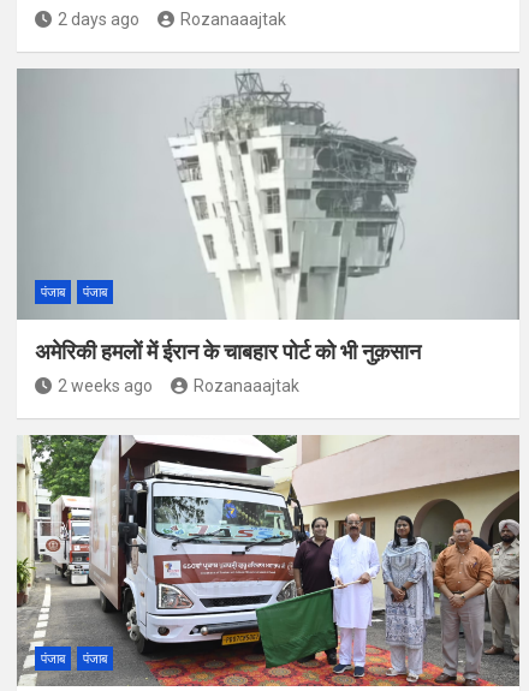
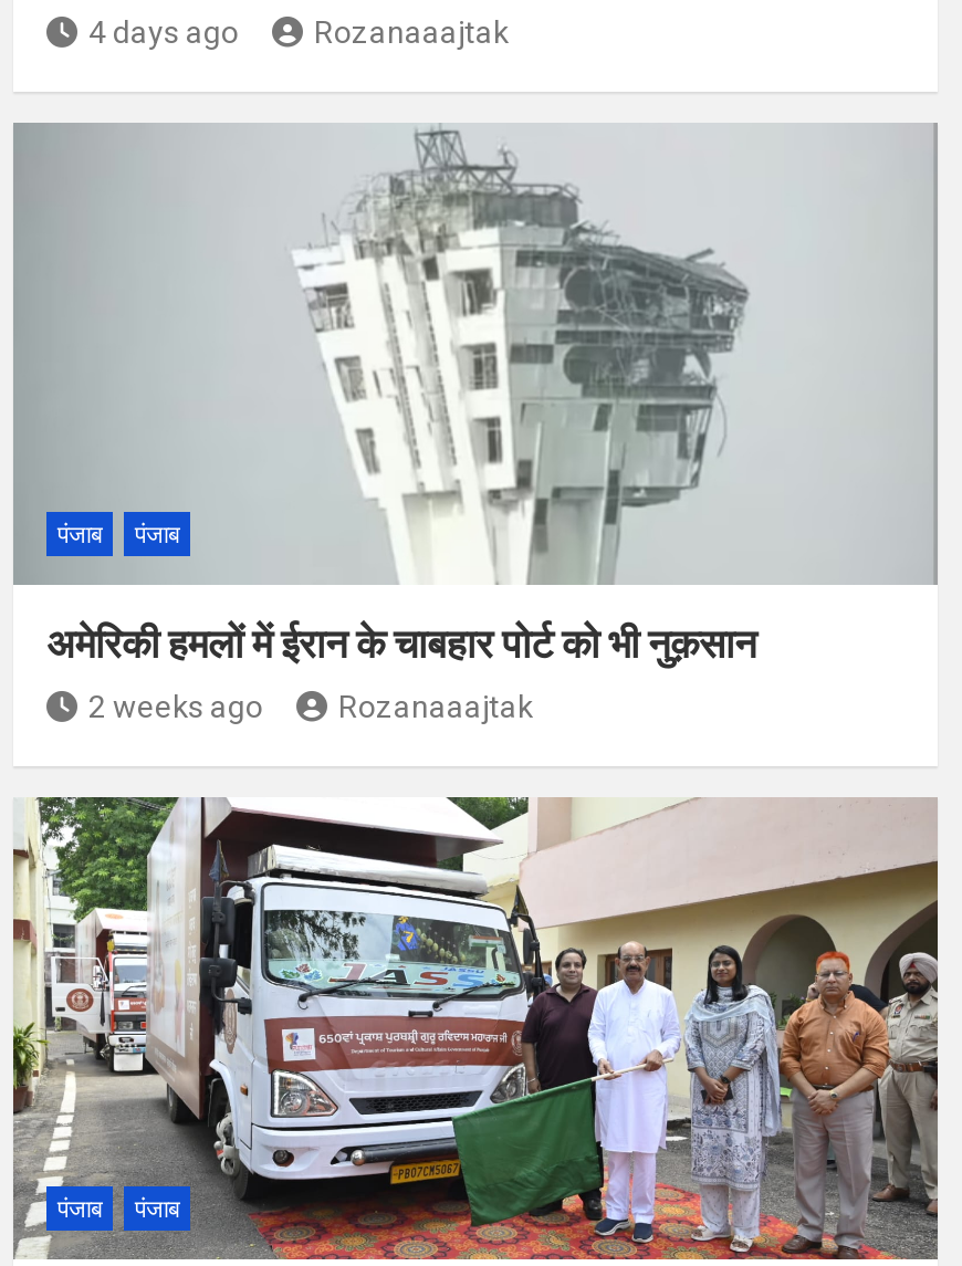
[58,9,139,29] 2 days ago -> [88,13,239,48] 4 days ago

